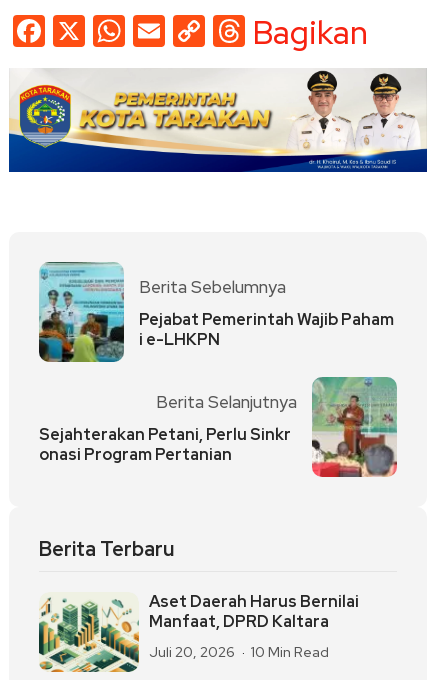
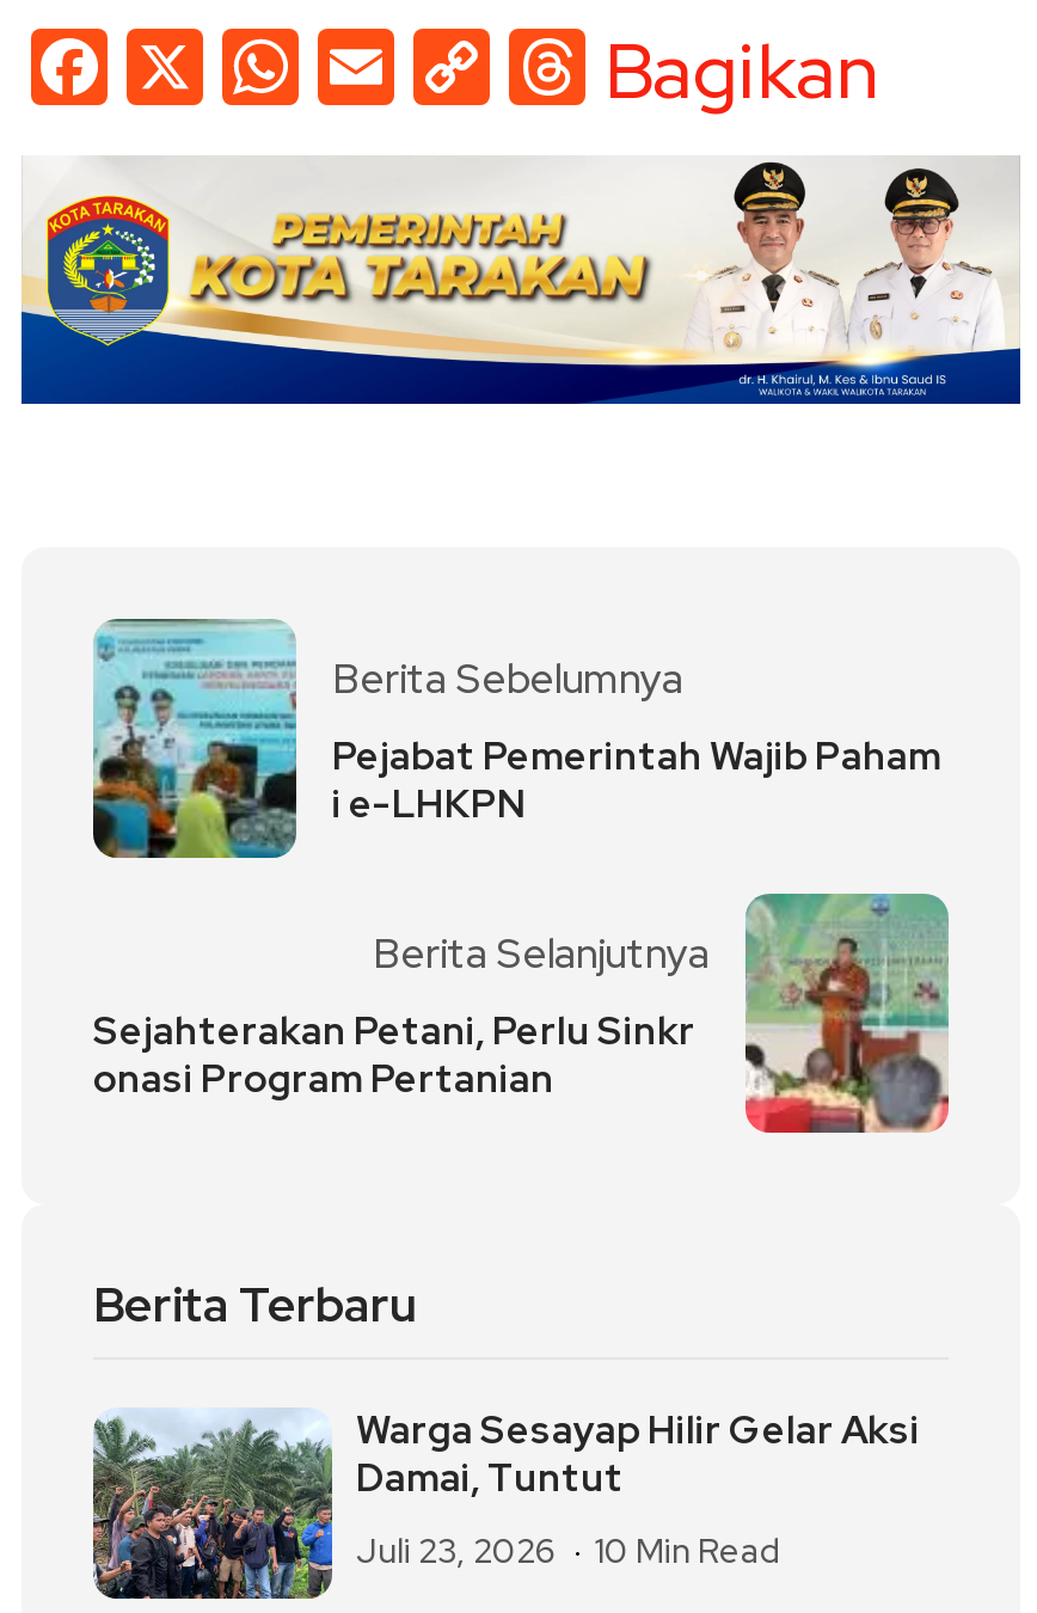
[38,591,359,673] [image] | Aset Daerah Harus Bernilai | Manfaat, DPRD Kaltara -> [91,1405,920,1601] [image] | Warga Sesayap Hilir Gelar Aksi | Damai, Tuntut
[149,643,329,661] Juli 20, 2026 10 Min Read -> [356,1530,781,1573] Juli 23, 2026 10 Min Read

